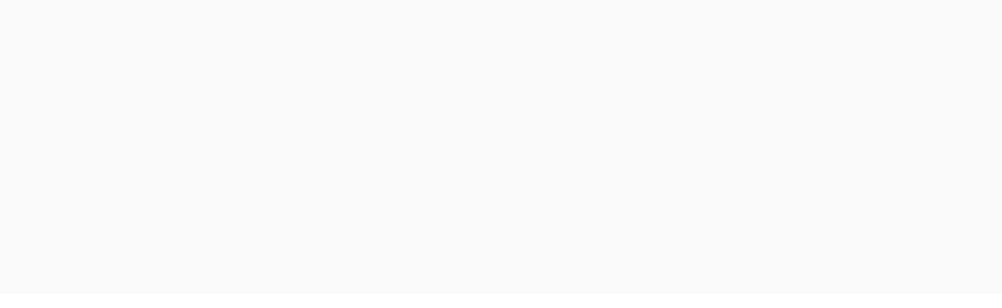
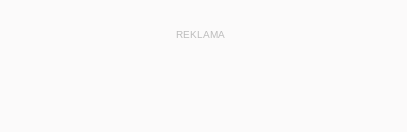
none -> [175,28,224,39] REKLAMA

